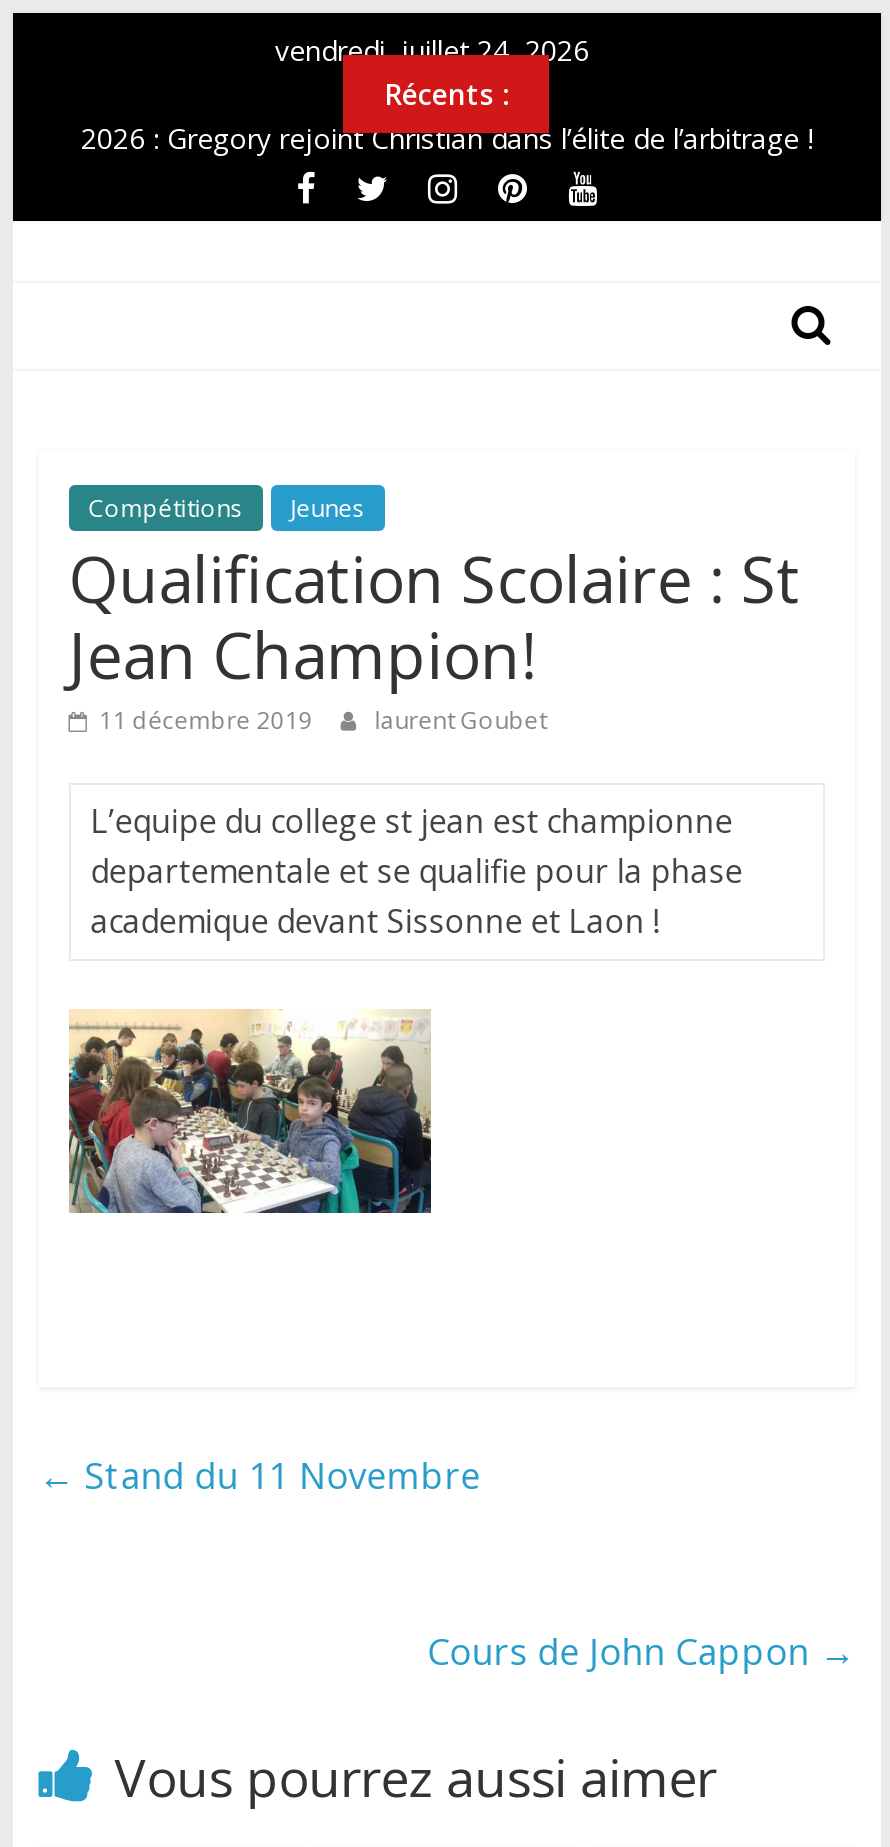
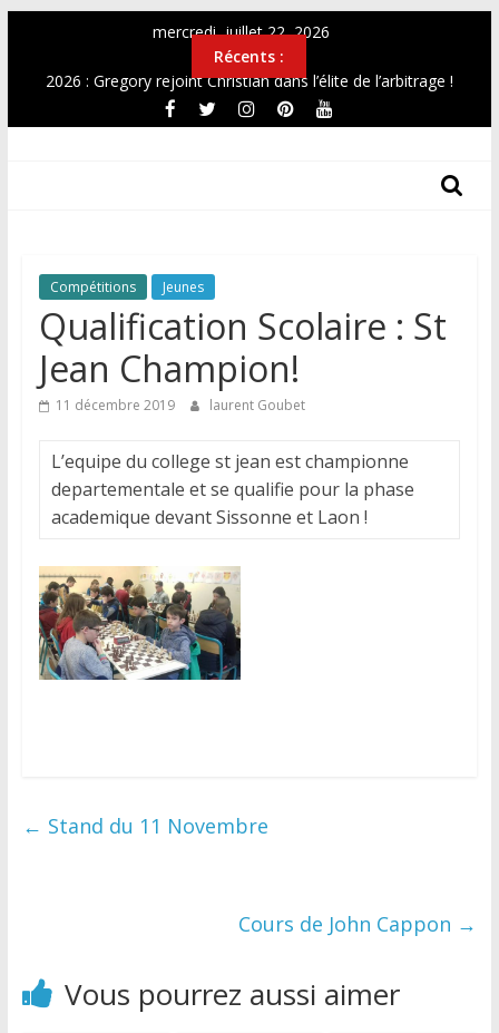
[275,31,589,69] vendredi, juillet 24, 2026 -> [153,21,330,42] mercredi, juillet 22, 2026

